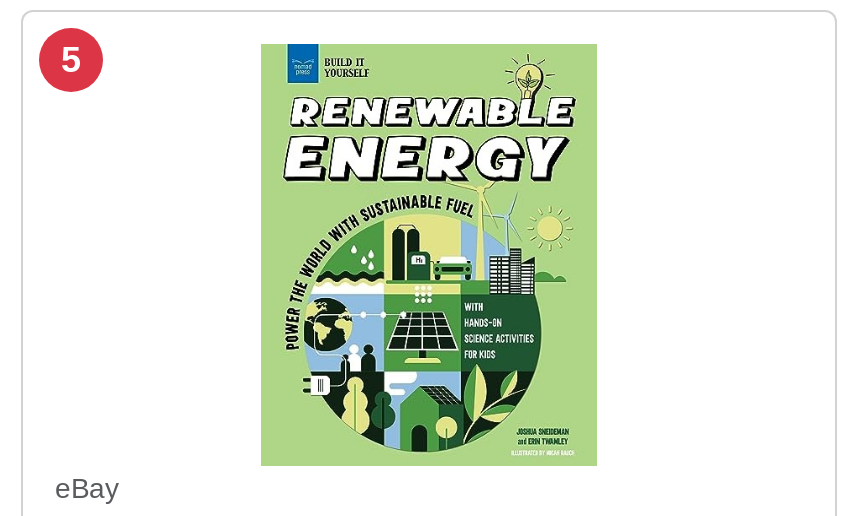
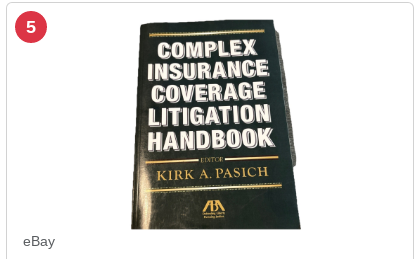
[259,42,611,468] [image] -> [126,19,302,231] [image]

